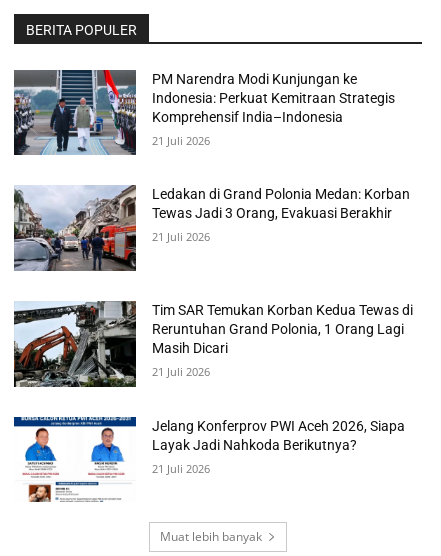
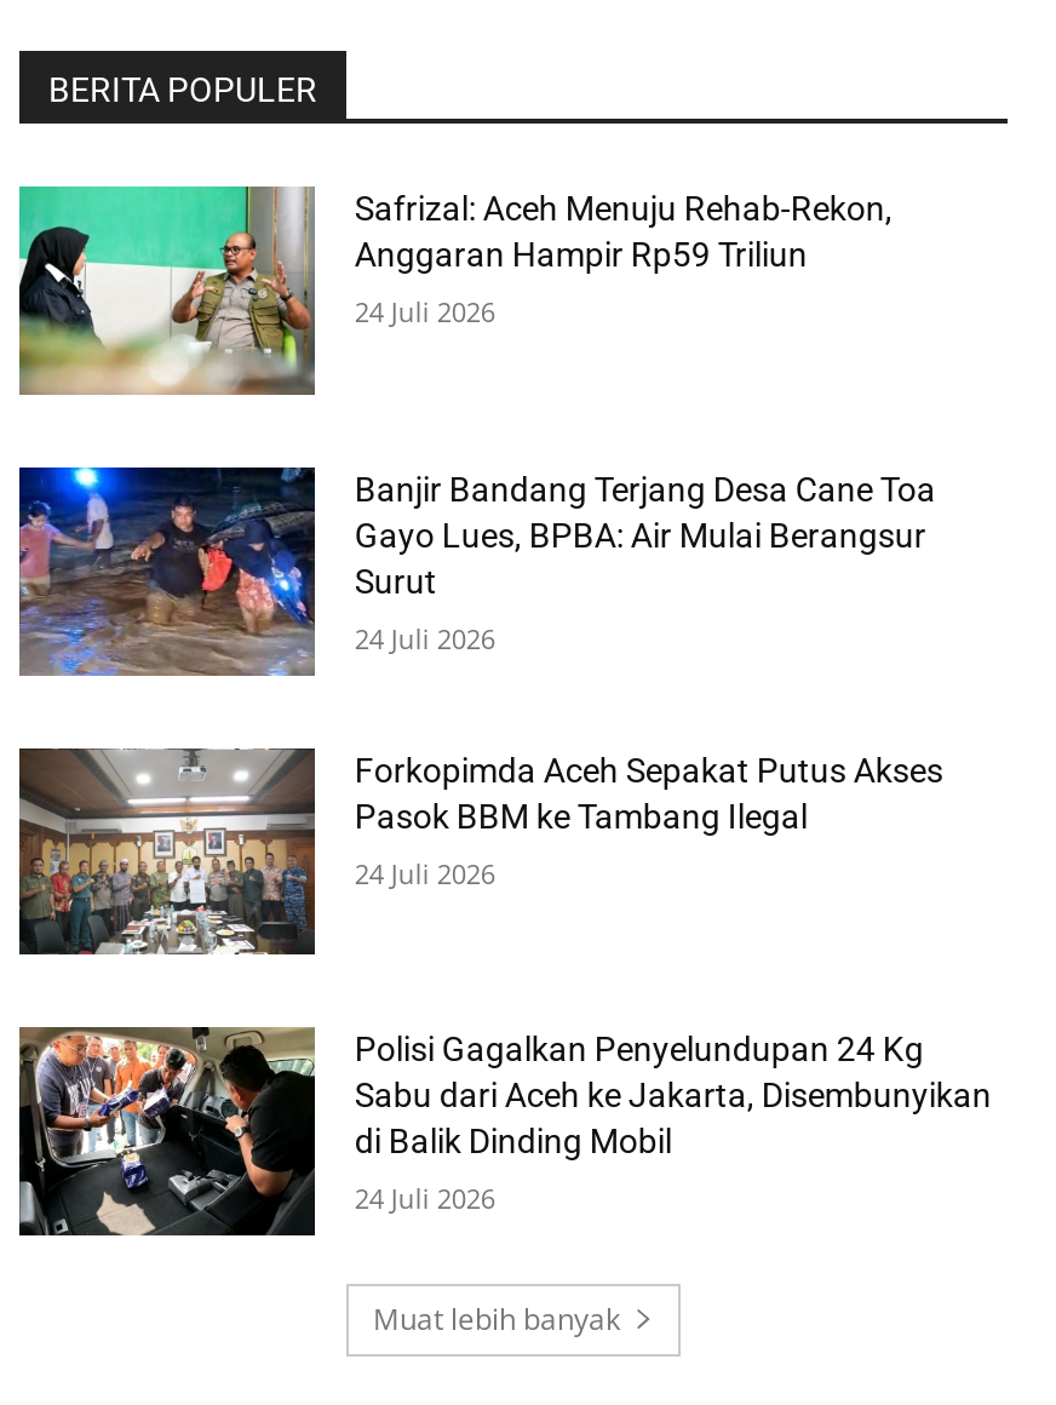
[13,69,395,156] [image] | PM Narendra Modi Kunjungan ke | Indonesia: Perkuat Kemitraan Strategis | Komprehensif India–Indonesia -> [17,183,892,396] [image] | Safrizal: Aceh Menuju Rehab-Rekon, | Anggaran Hampir Rp59 Triliun
[152,133,210,148] 21 Juli 2026 -> [355,294,495,330] 24 Juli 2026
[13,185,410,272] [image] | Ledakan di Grand Polonia Medan: Korban | Tewas Jadi 3 Orang, Evakuasi Berakhir -> [17,464,936,677] [image] | Banjir Bandang Terjang Desa Cane Toa | Gayo Lues, BPBA: Air Mulai Berangsur | Surut
[152,229,210,244] 21 Juli 2026 -> [355,620,495,656] 24 Juli 2026
[14,301,413,388] [image] | Tim SAR Temukan Korban Kedua Tewas di | Reruntuhan Grand Polonia, 1 Orang Lagi | Masih Dicari -> [17,745,943,956] [image] | Forkopimda Aceh Sepakat Putus Akses | Pasok BBM ke Tambang Ilegal
[152,364,210,379] 21 Juli 2026 -> [355,854,495,890] 24 Juli 2026
[13,416,405,503] [image] | Jelang Konferprov PWI Aceh 2026, Siapa | Layak Jadi Nahkoda Berikutnya? -> [17,1026,992,1239] [image] | Polisi Gagalkan Penyelundupan 24 Kg | Sabu dari Aceh ke Jakarta, Disembunyikan | di Balik Dinding Mobil
[152,461,210,476] 21 Juli 2026 -> [355,1180,495,1217] 24 Juli 2026

